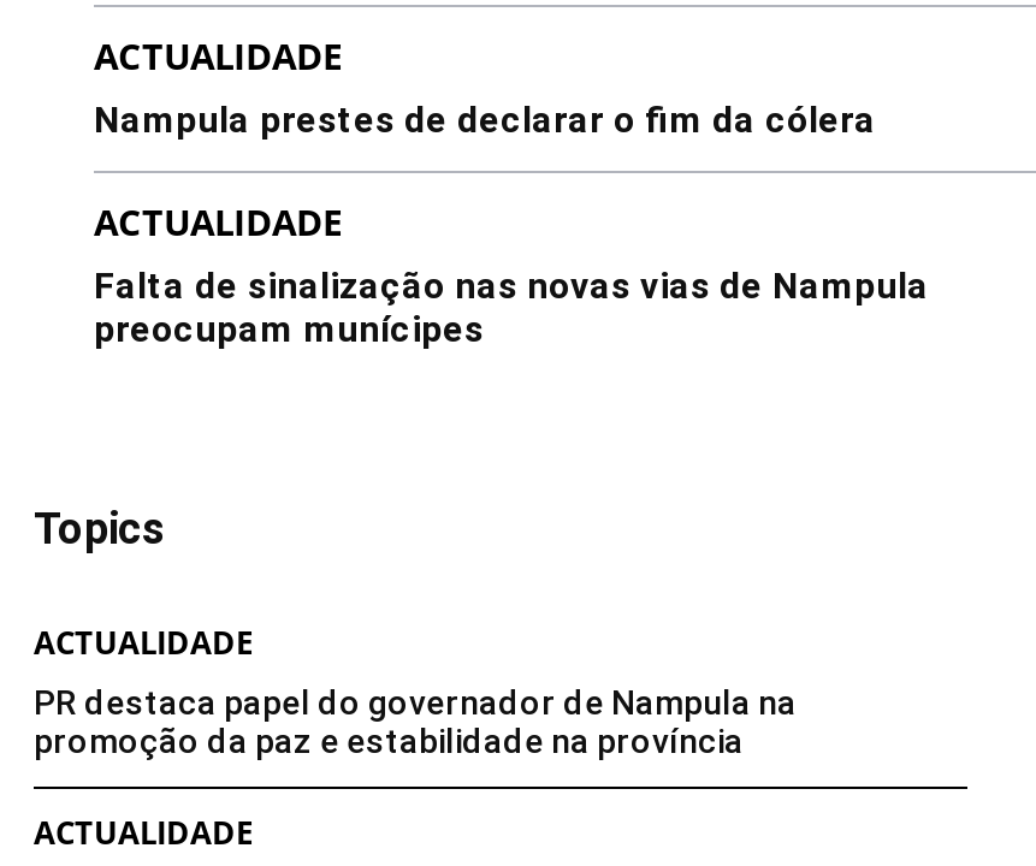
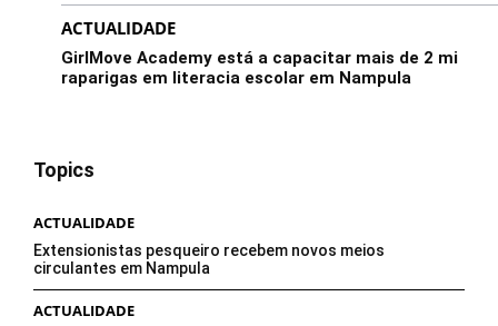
[94,100,929,353] Nampula prestes de declarar o fim da cólera | ACTUALIDADE | Falta de sinalização nas novas vias de Nampula | preocupam munícipes -> [61,48,458,88] GirlMove Academy está a capacitar mais de 2 mi | raparigas em literacia escolar em Nampula
[34,685,797,762] PR destaca papel do governador de Nampula na | promoção da paz e estabilidade na província -> [33,242,385,277] Extensionistas pesqueiro recebem novos meios | circulantes em Nampula

